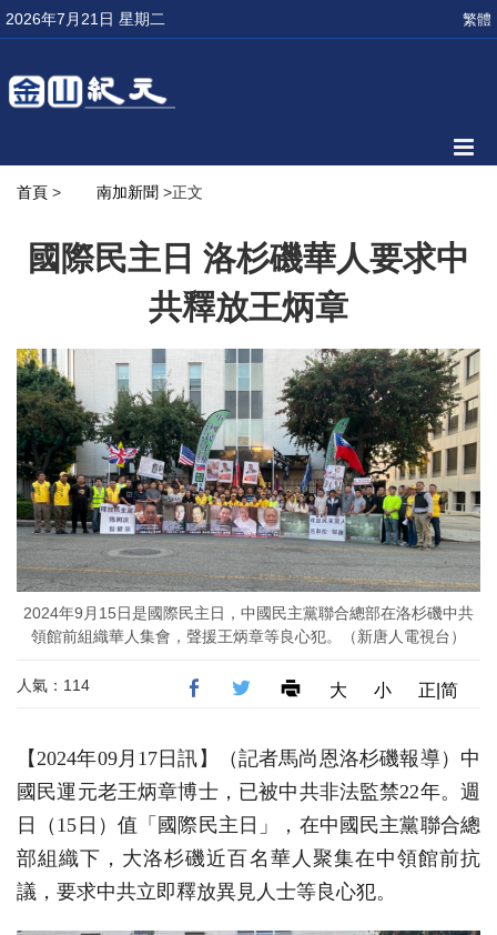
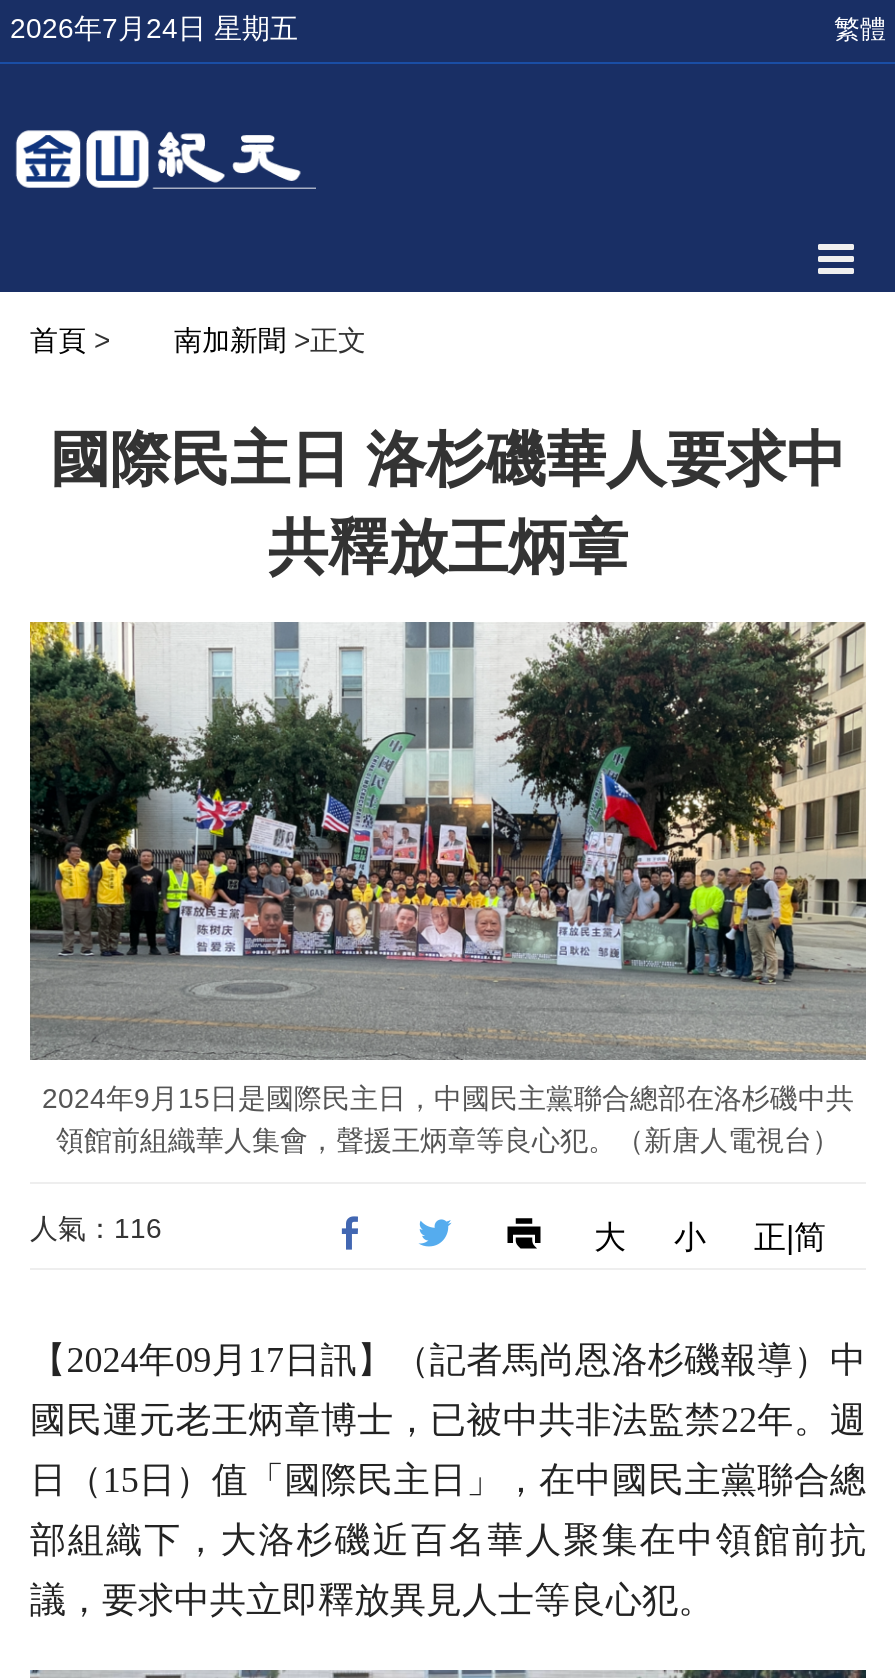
[6,10,165,28] 2026年7月21日 星期二 -> [10,12,298,44] 2026年7月24日 星期五
[17,676,90,694] 人氣：114 -> [30,1212,162,1244] 人氣：116

